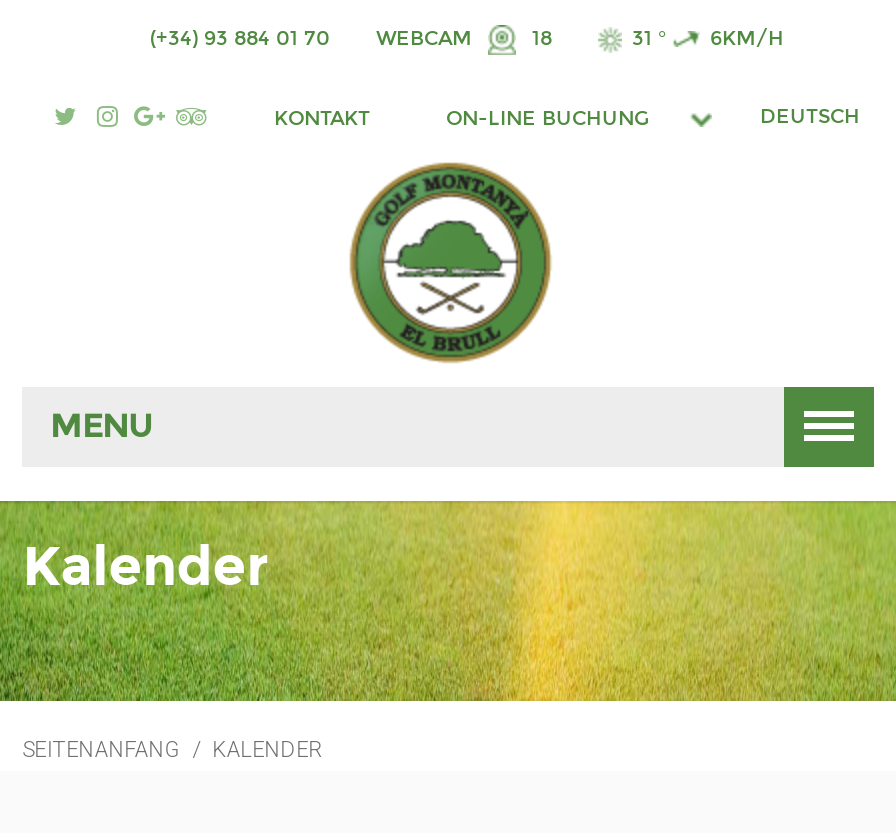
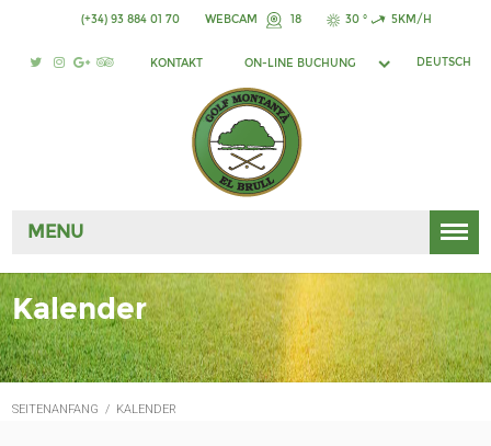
[632,25,784,51] 31 ° | 6KM/H -> [345,12,431,26] 30 ° | 5KM/H

